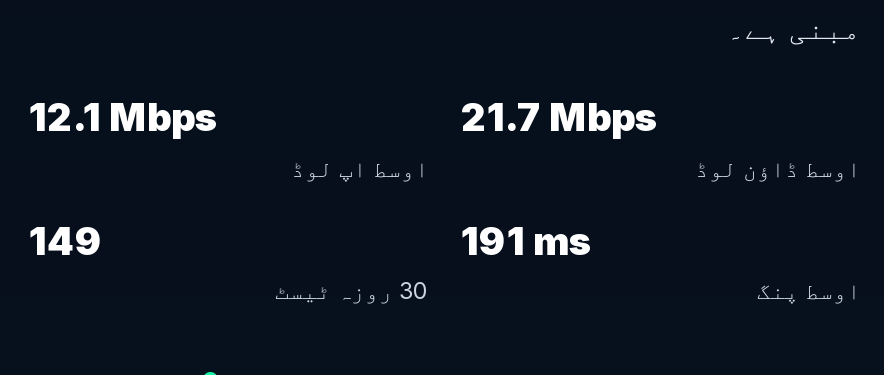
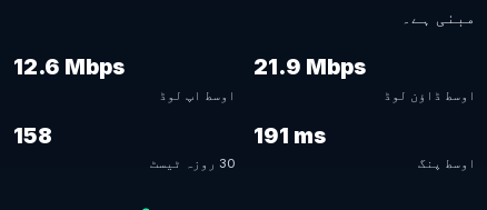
[29,93,217,141] 12.1 Mbps -> [13,53,125,80] 12.6 Mbps
[461,93,657,141] 21.7 Mbps -> [254,53,366,80] 21.9 Mbps
[29,216,103,264] 149 -> [13,122,52,148] 158

